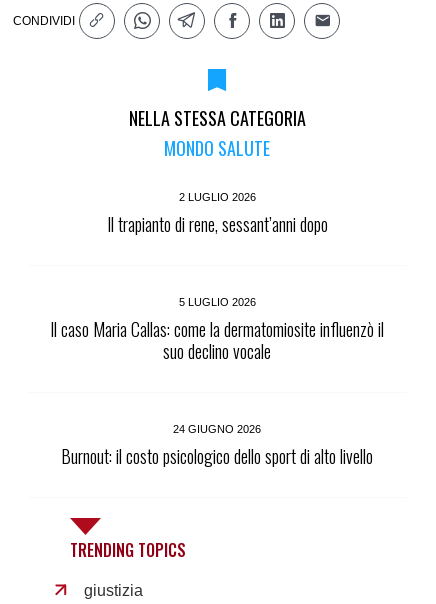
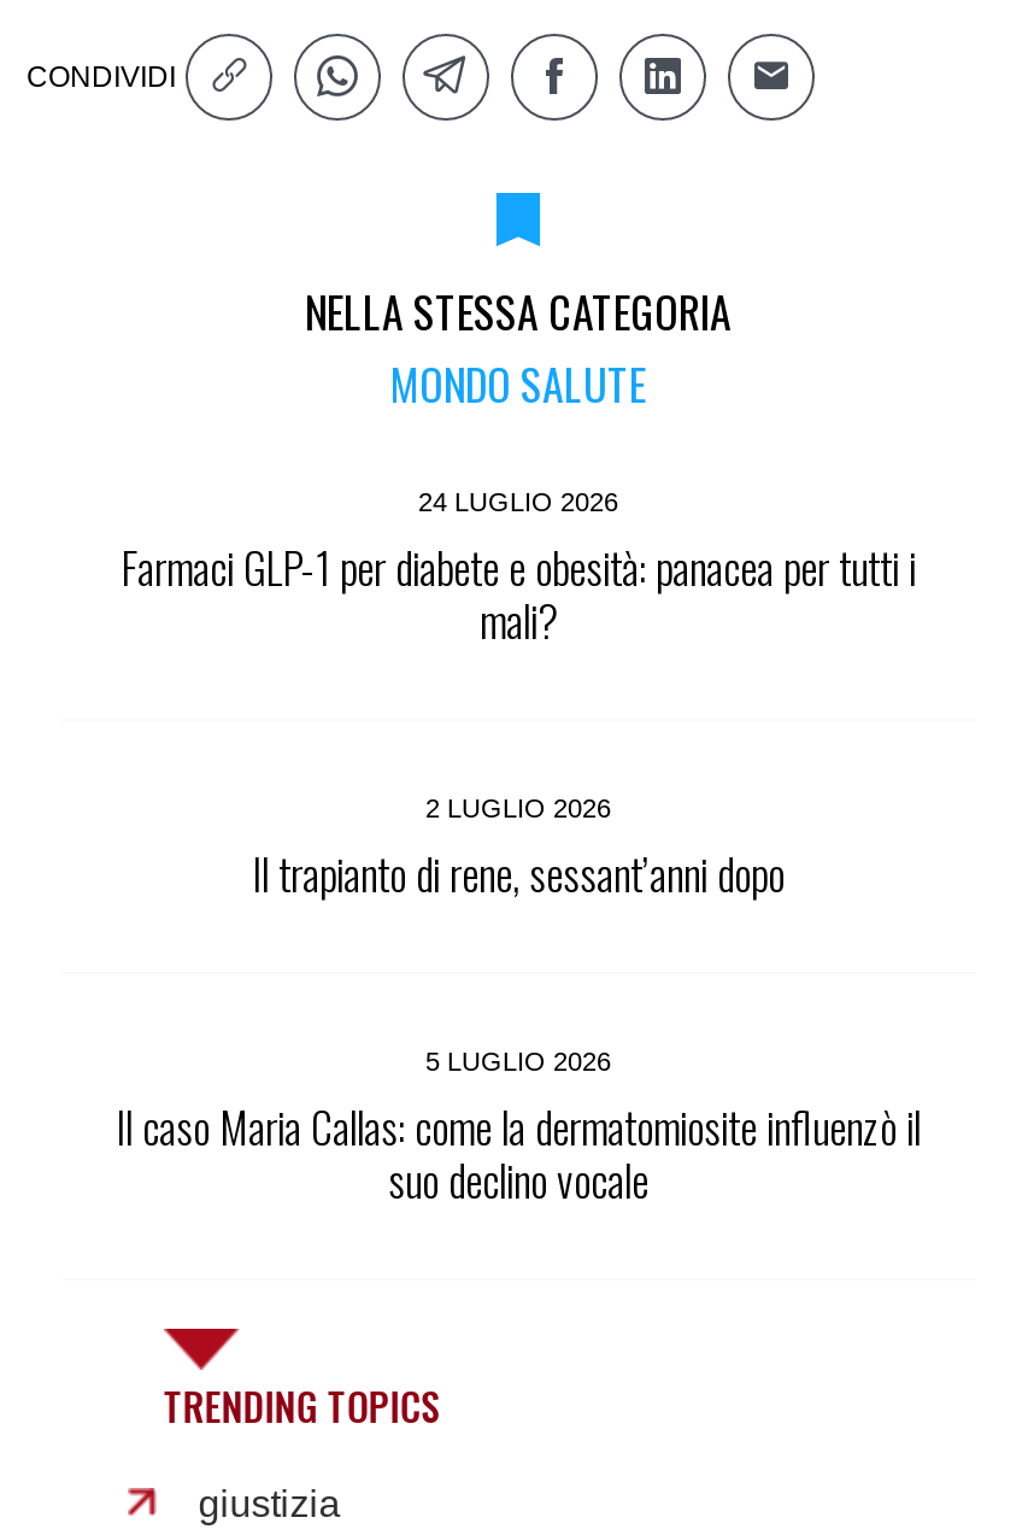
none -> [121,488,916,652] 24 LUGLIO 2026 | Farmaci GLP-1 per diabete e obesità: panacea per tutti i | mali?
moved [50,191,384,364] -> [116,794,921,1211]: 2 LUGLIO 2026 | Il trapianto di rene, sessant’anni dopo | 5 LUGLIO 2026 | Il caso Maria Callas: come la dermatomiosite influenzò il | suo declino vocale
[61,423,373,469] 24 GIUGNO 2026 | Burnout: il costo psicologico dello sport di alto livello -> none

